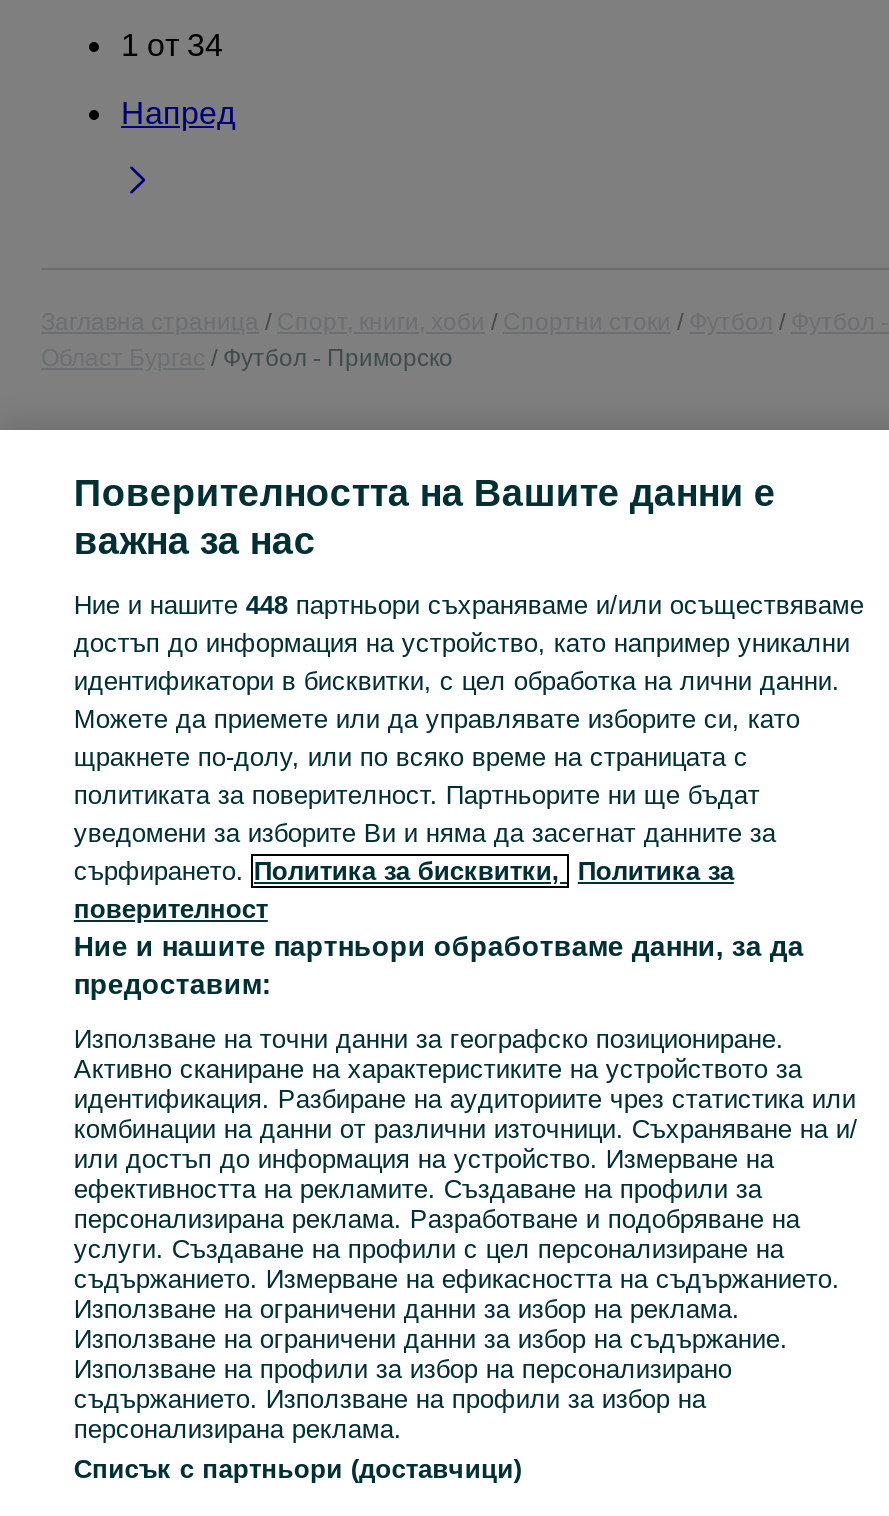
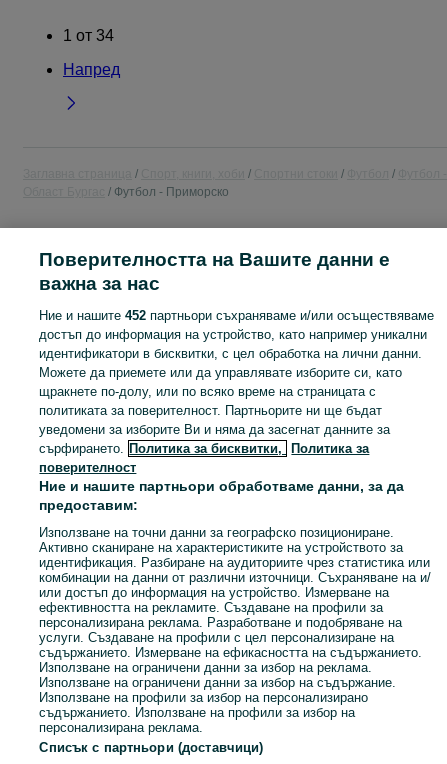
[74,590,864,620] Ние и нашите 448 партньори съхраняваме и/или осъществяваме -> [39,308,434,323] Ние и нашите 452 партньори съхраняваме и/или осъществяваме

